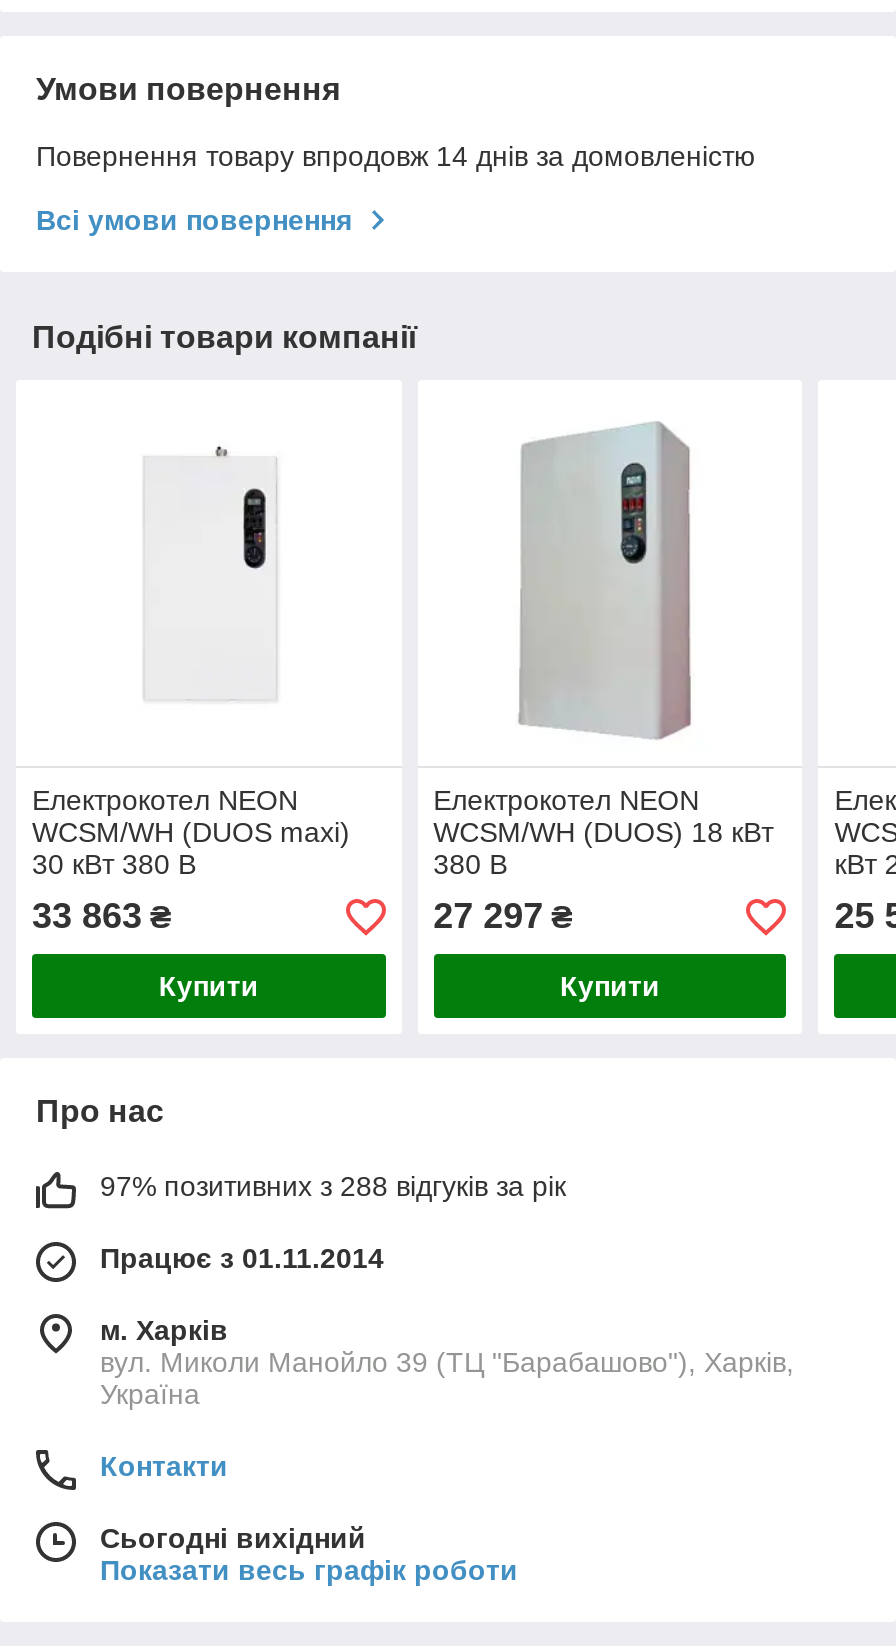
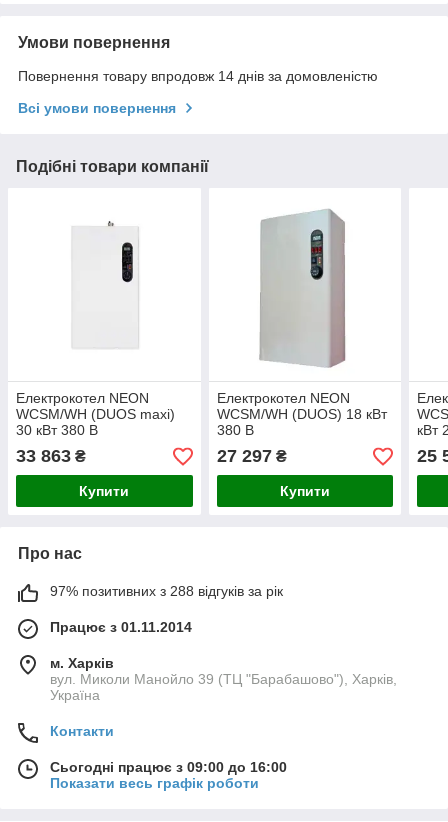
[100,1522,366,1554] Сьогодні вихідний -> [50,759,287,775] Сьогодні працює з 09:00 до 16:00

